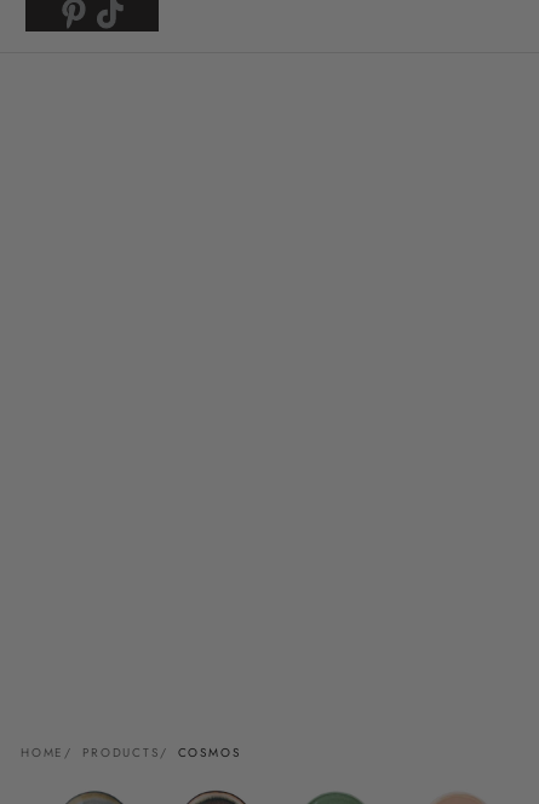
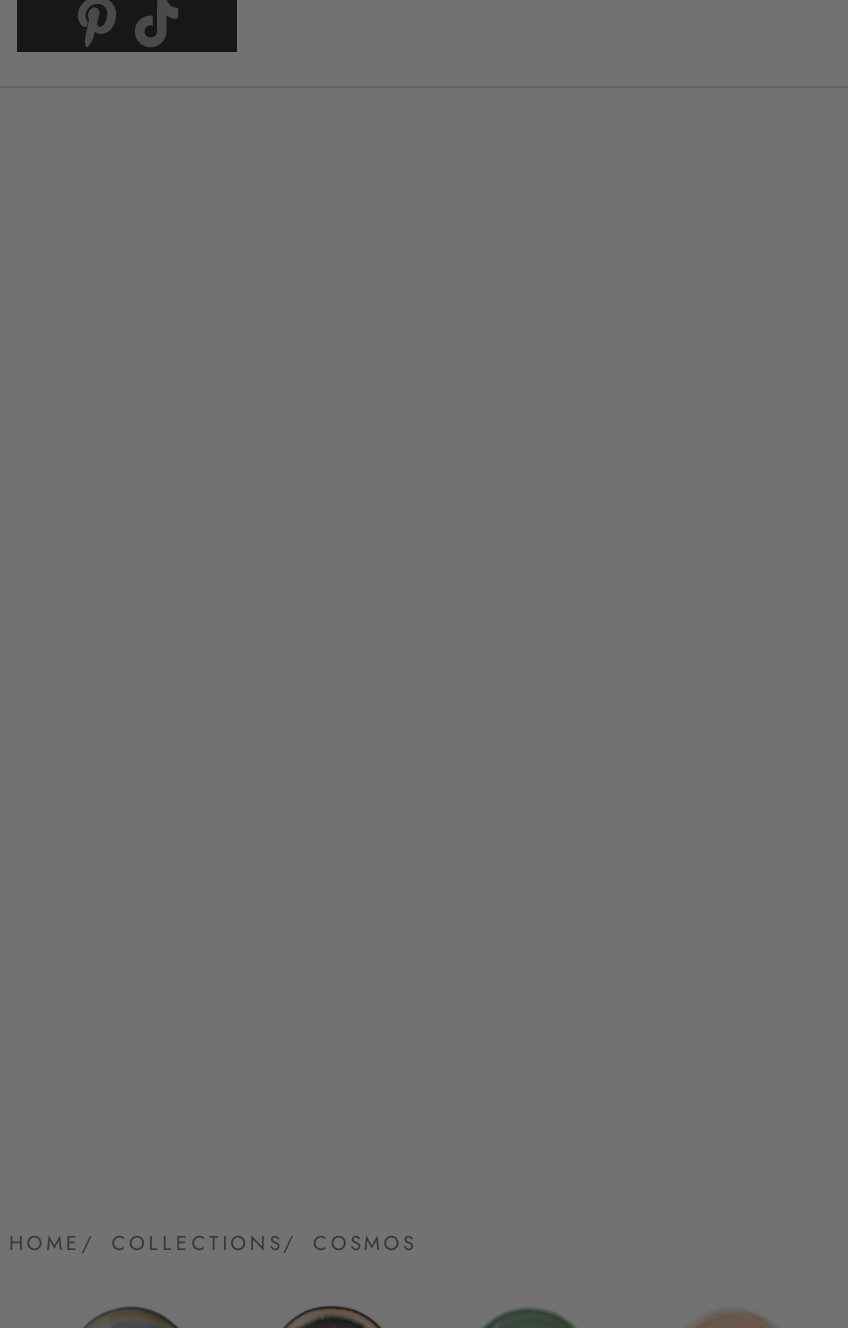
[83,743,159,761] PRODUCTS -> [111,1227,283,1257] COLLECTIONS

